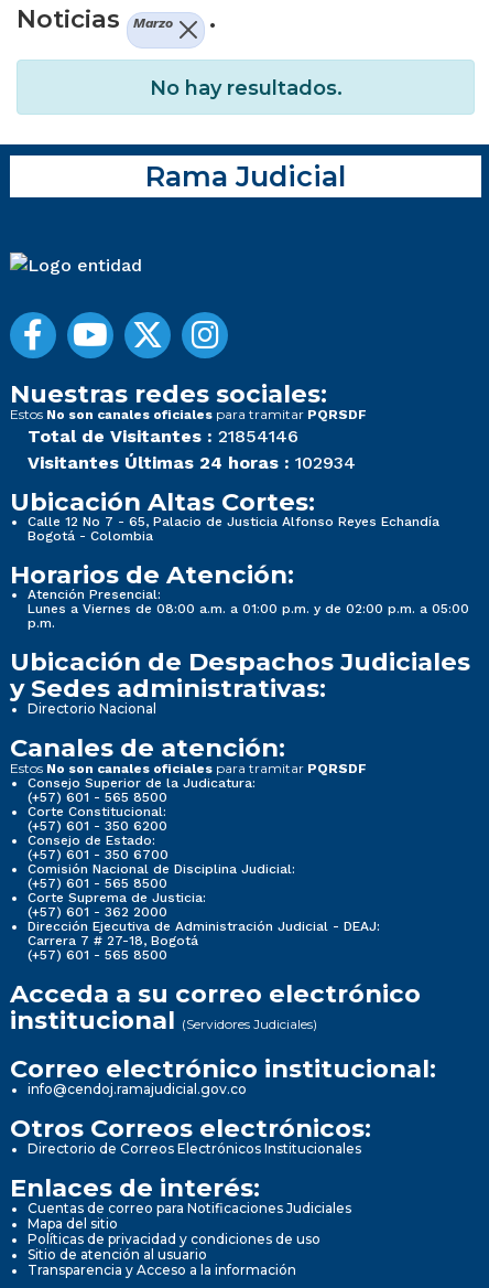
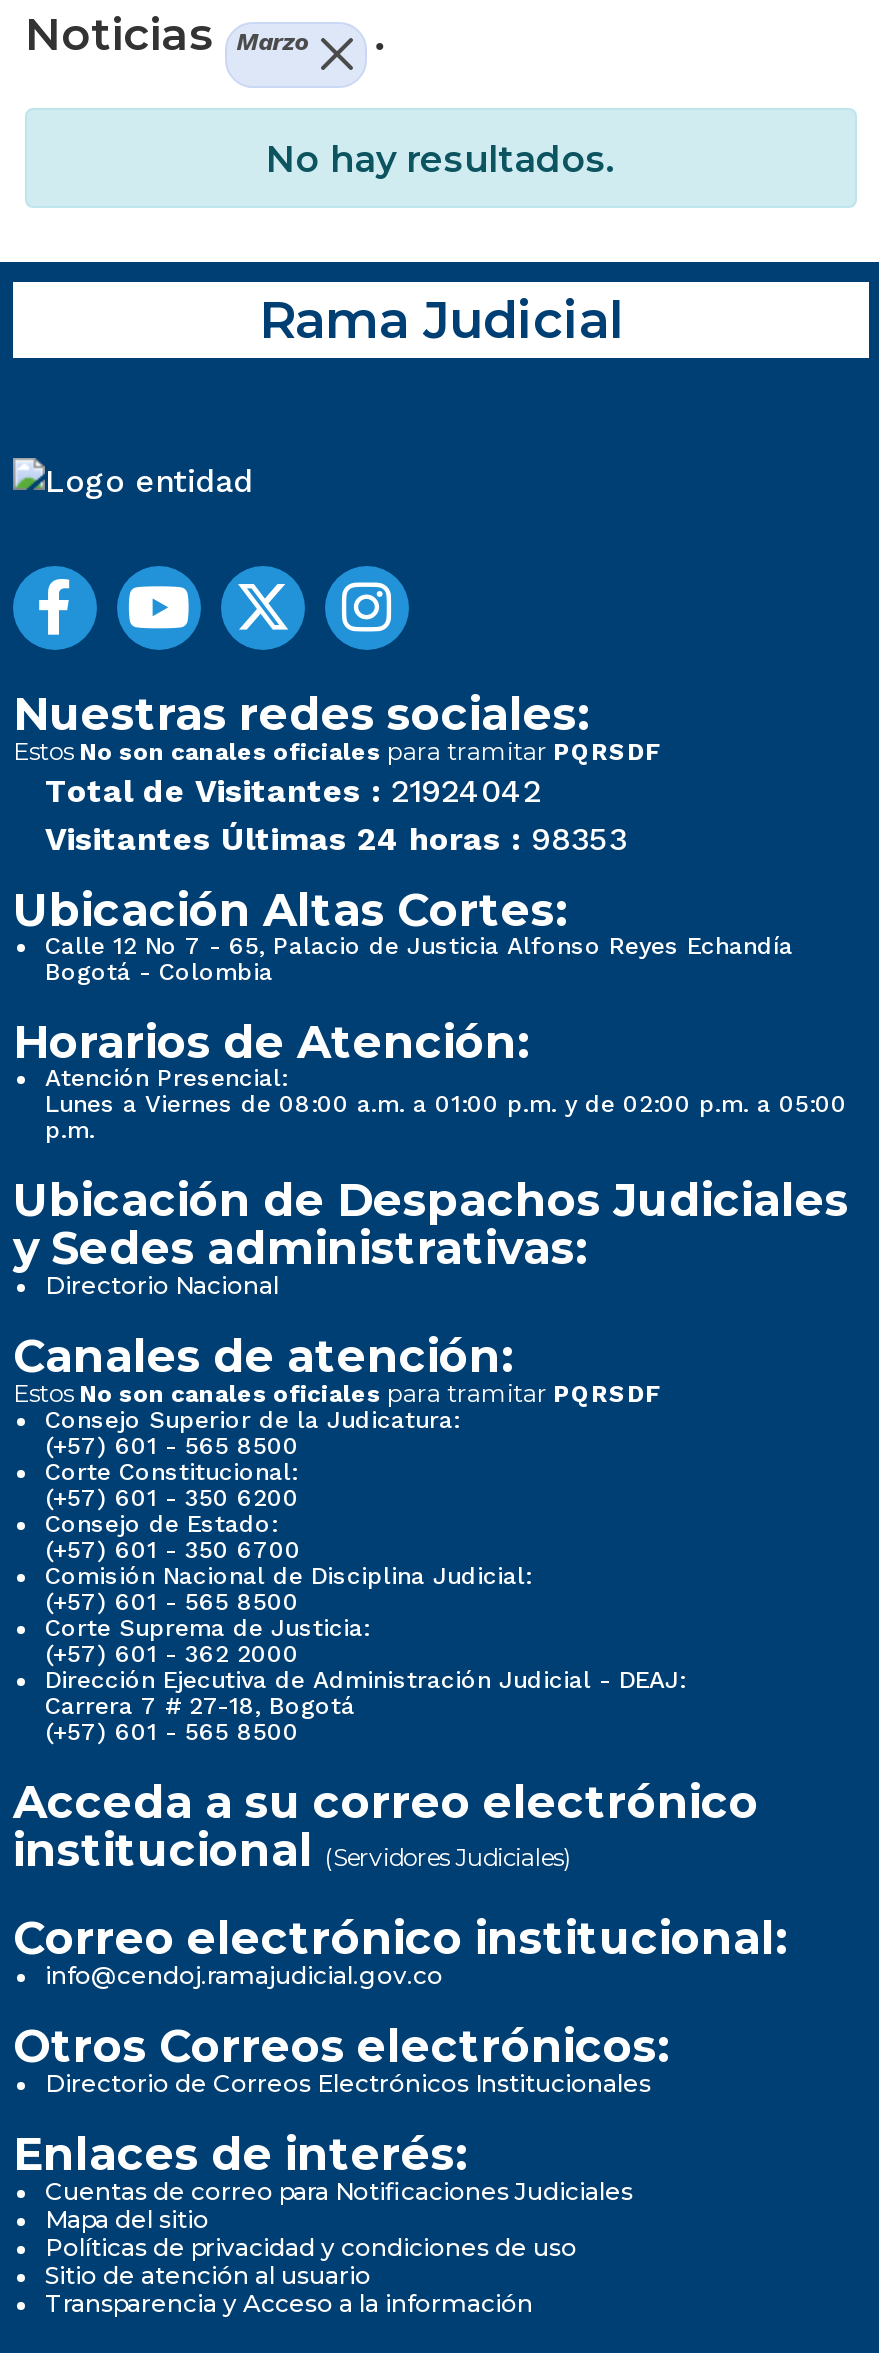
[28,425,298,446] Total de Visitantes : 21854146 -> [45,771,541,809] Total de Visitantes : 21924042
[28,452,356,473] Visitantes Últimas 24 horas : 102934 -> [45,819,627,857] Visitantes Últimas 24 horas : 98353

